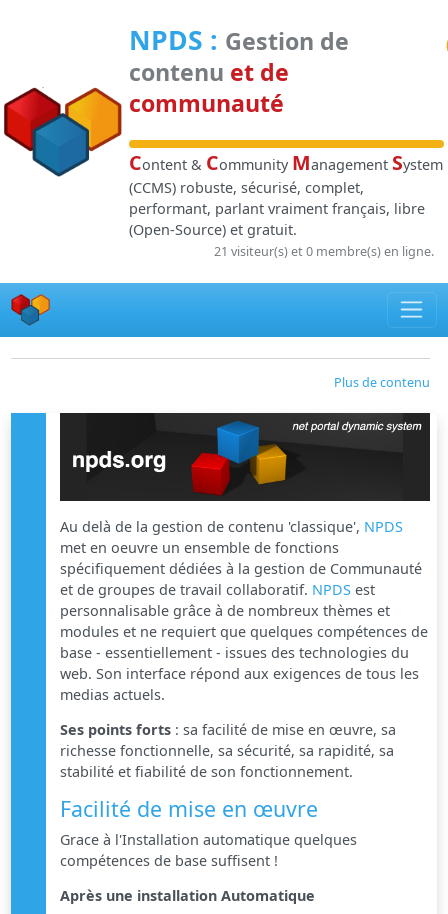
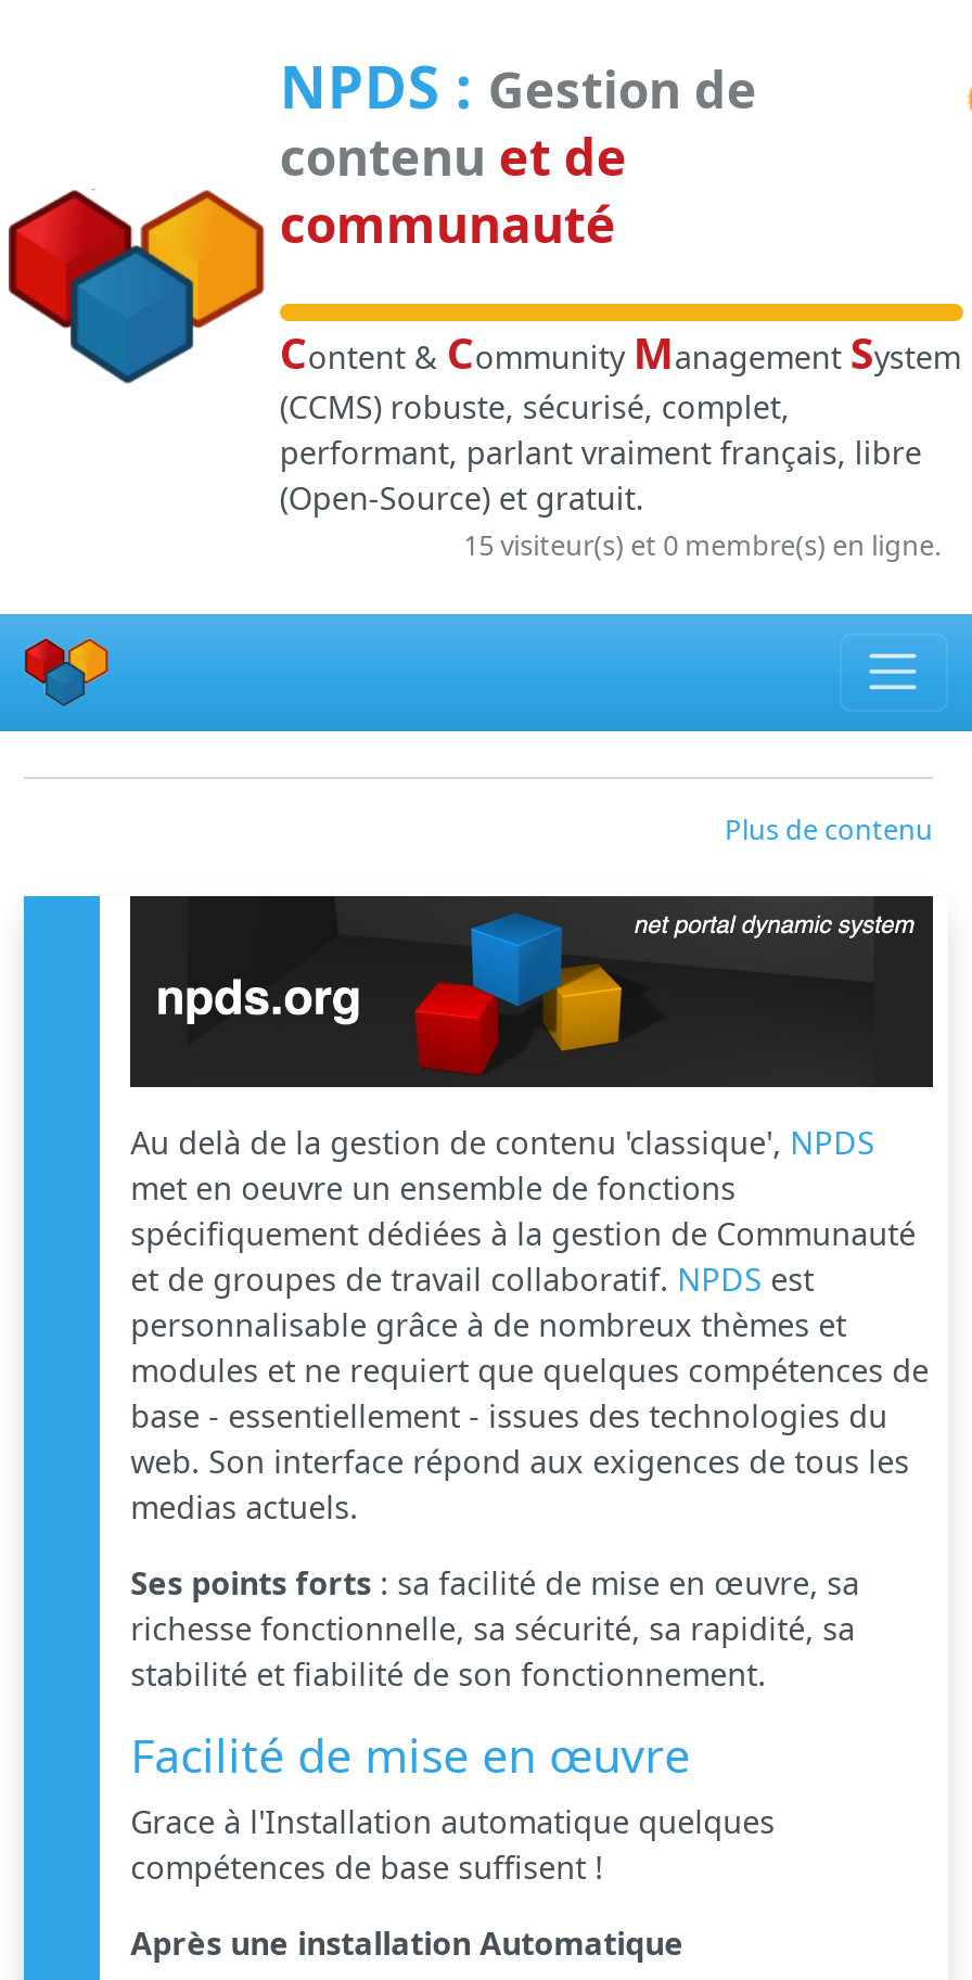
[214,243,434,260] 21 visiteur(s) et 0 membre(s) en ligne. -> [463,528,941,565] 15 visiteur(s) et 0 membre(s) en ligne.

